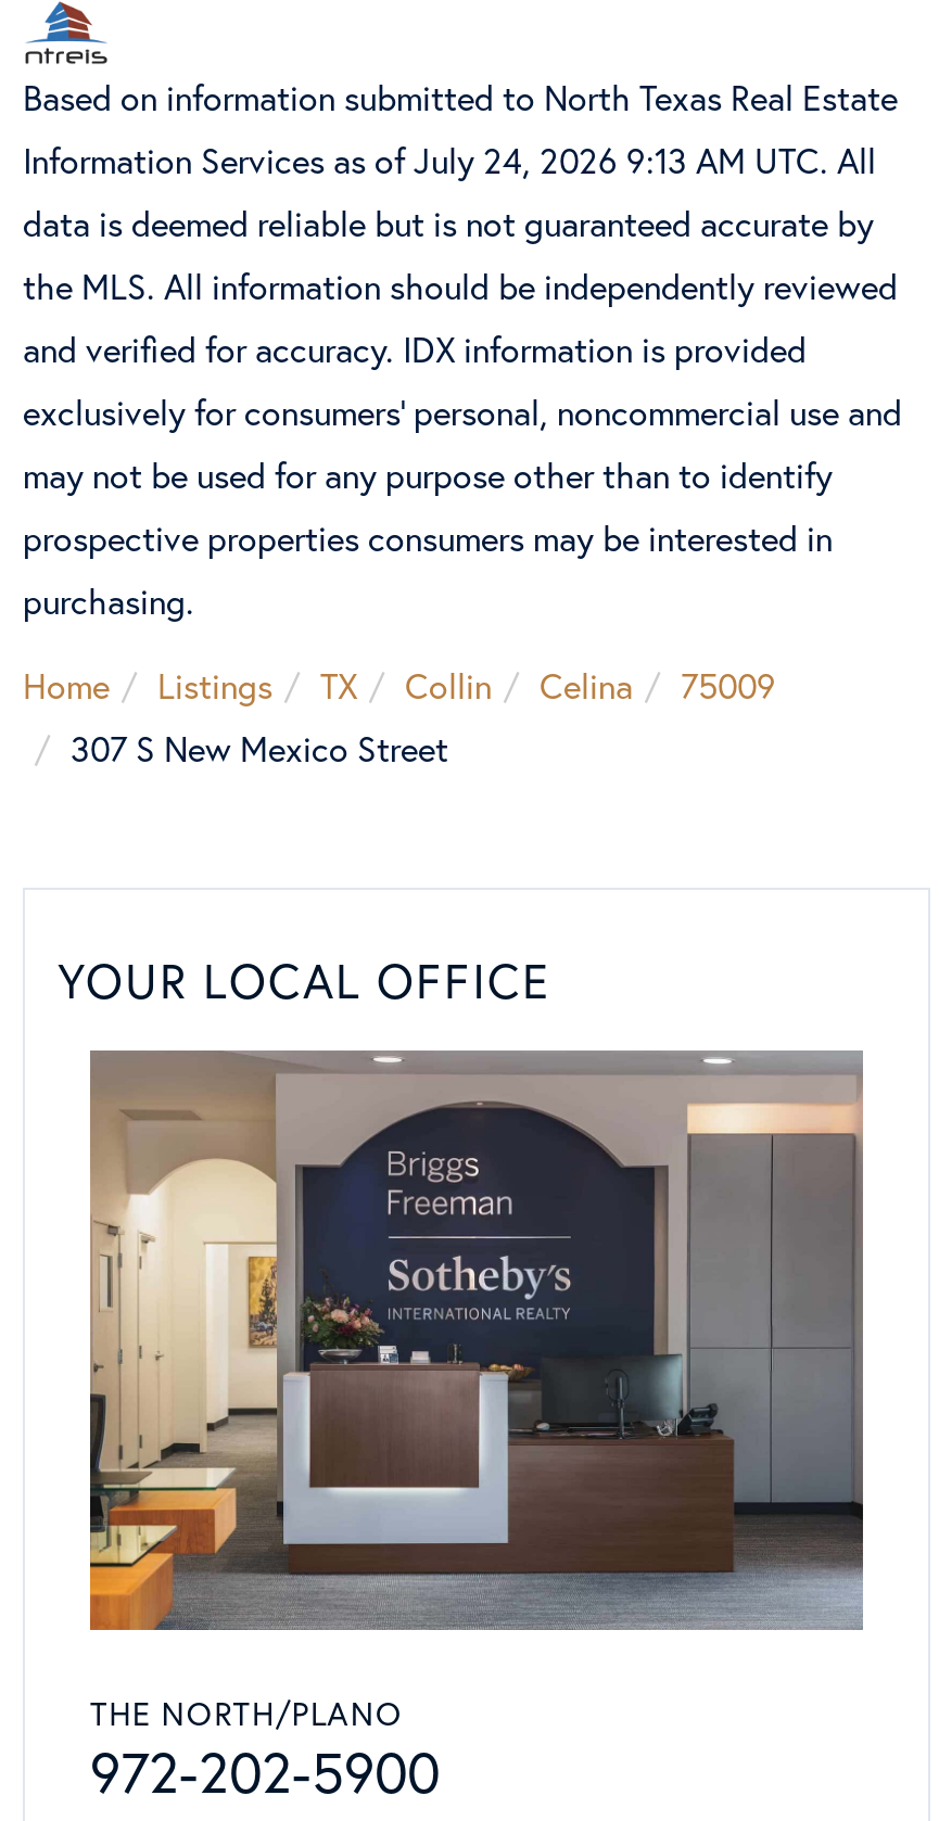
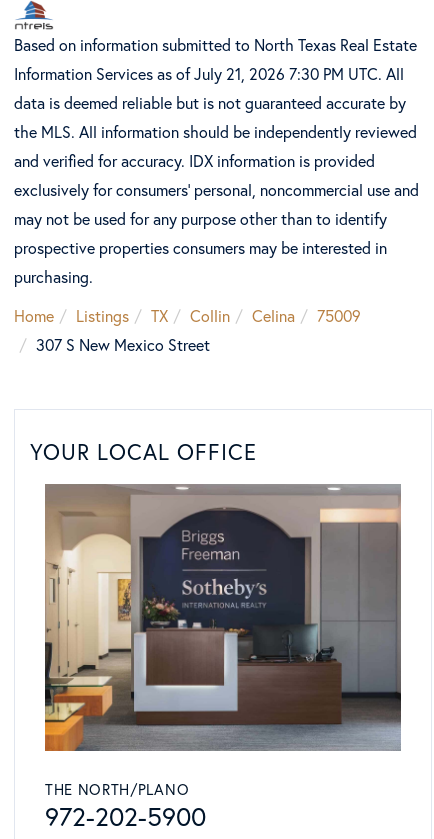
[23,136,876,181] Information Services as of July 24, 2026 9:13 AM UTC. All -> [14,63,404,84] Information Services as of July 21, 2026 7:30 PM UTC. All

